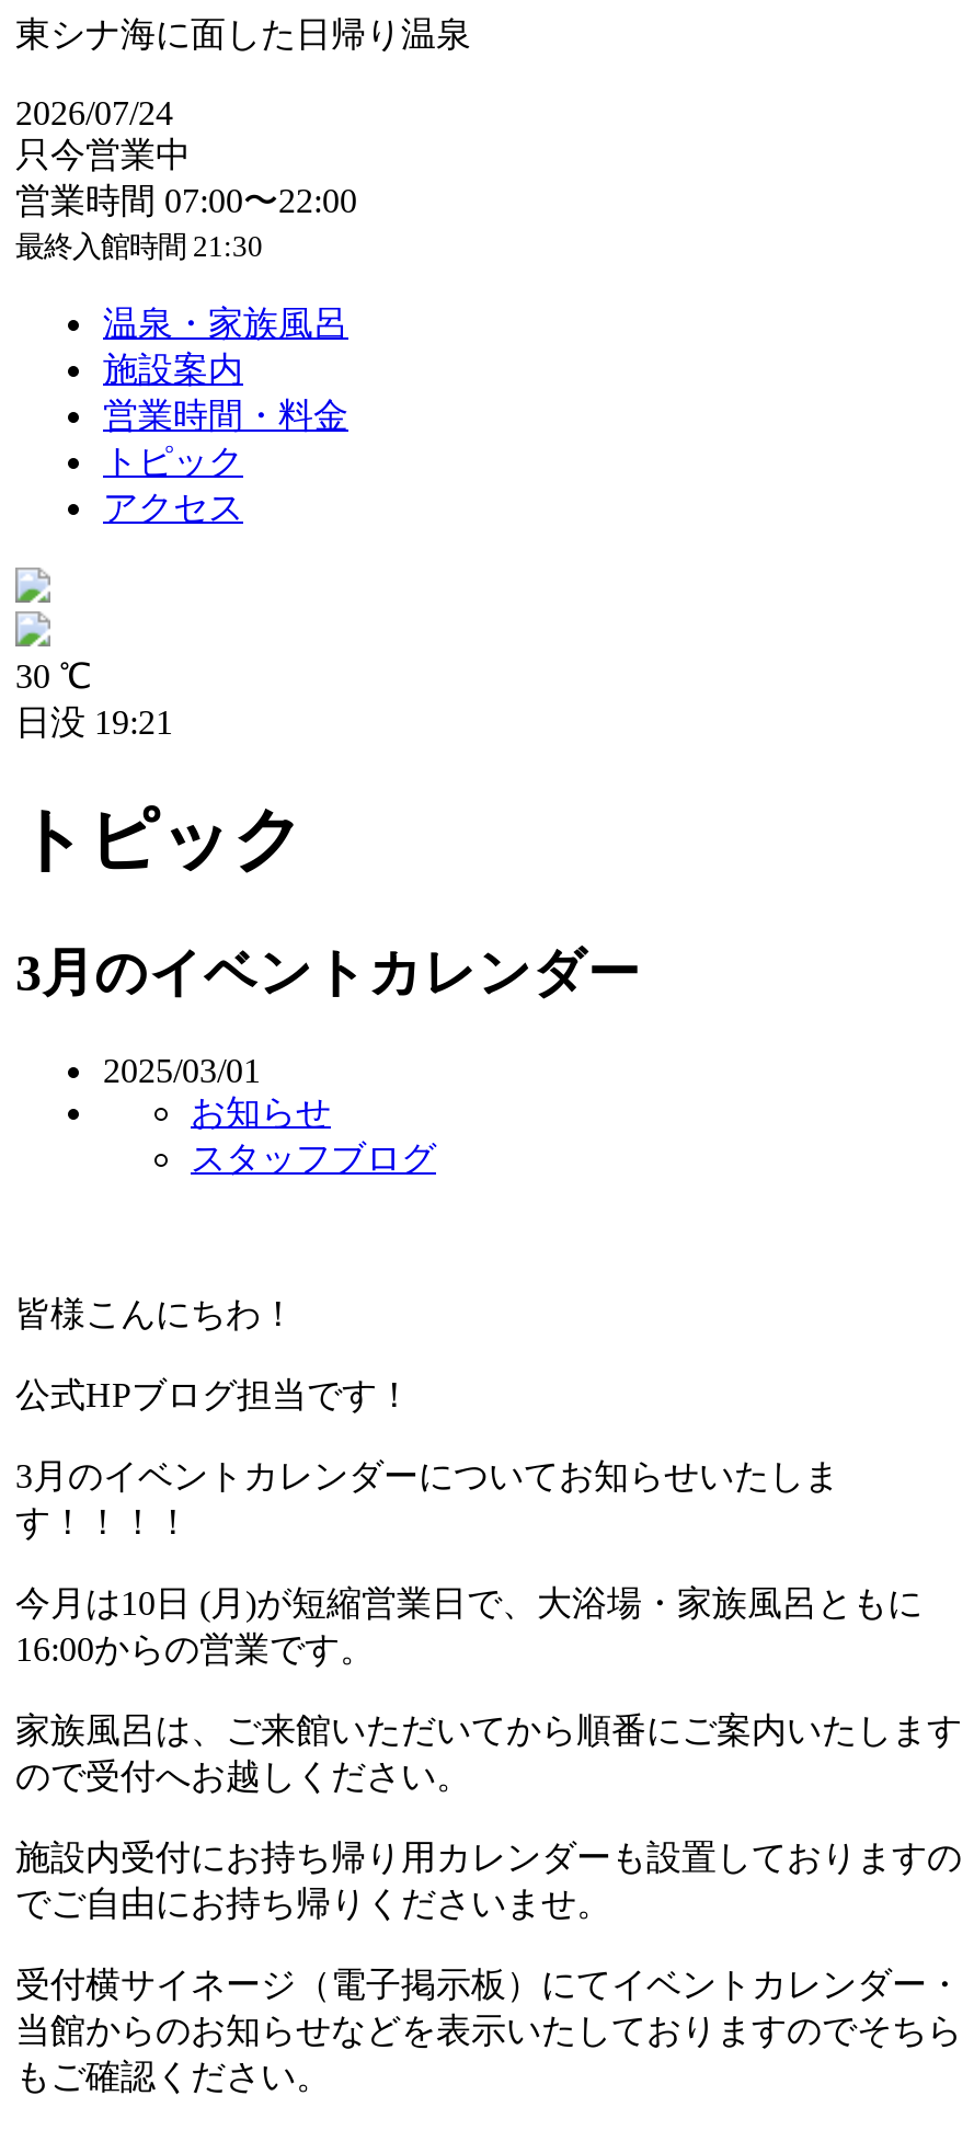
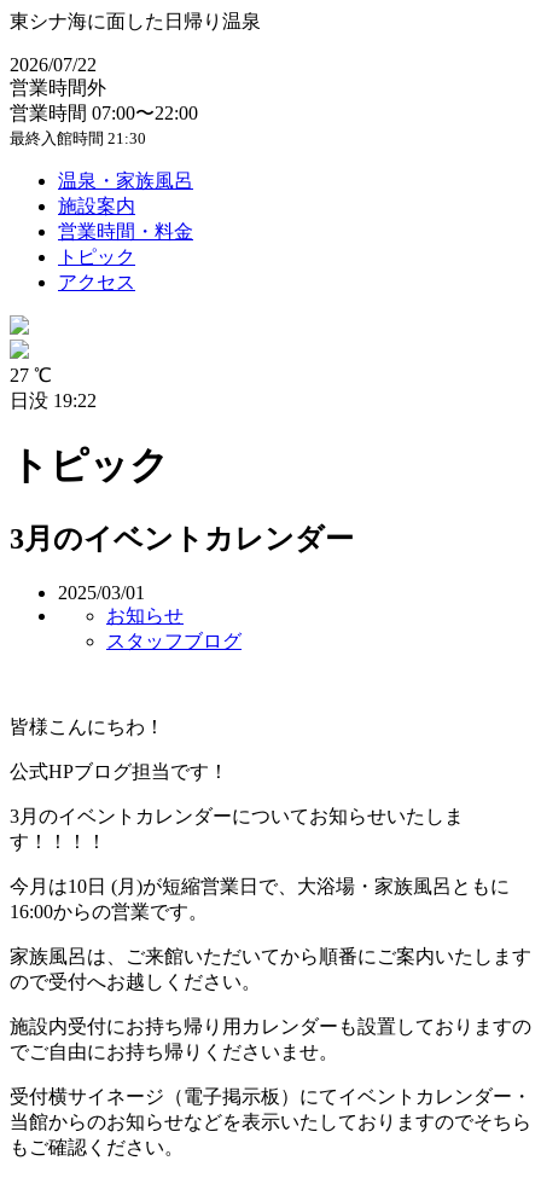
[15,94,191,173] 2026/07/24 | 只今営業中 -> [10,54,106,98] 2026/07/22 | 営業時間外
[15,657,92,695] 30 ℃ -> [10,365,52,385] 27 ℃
[15,703,173,741] 日没 19:21 -> [10,390,97,411] 日没 19:22

